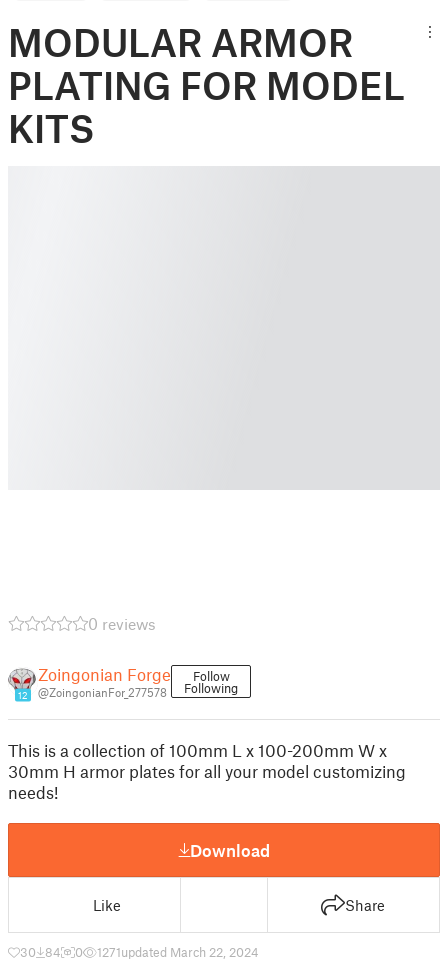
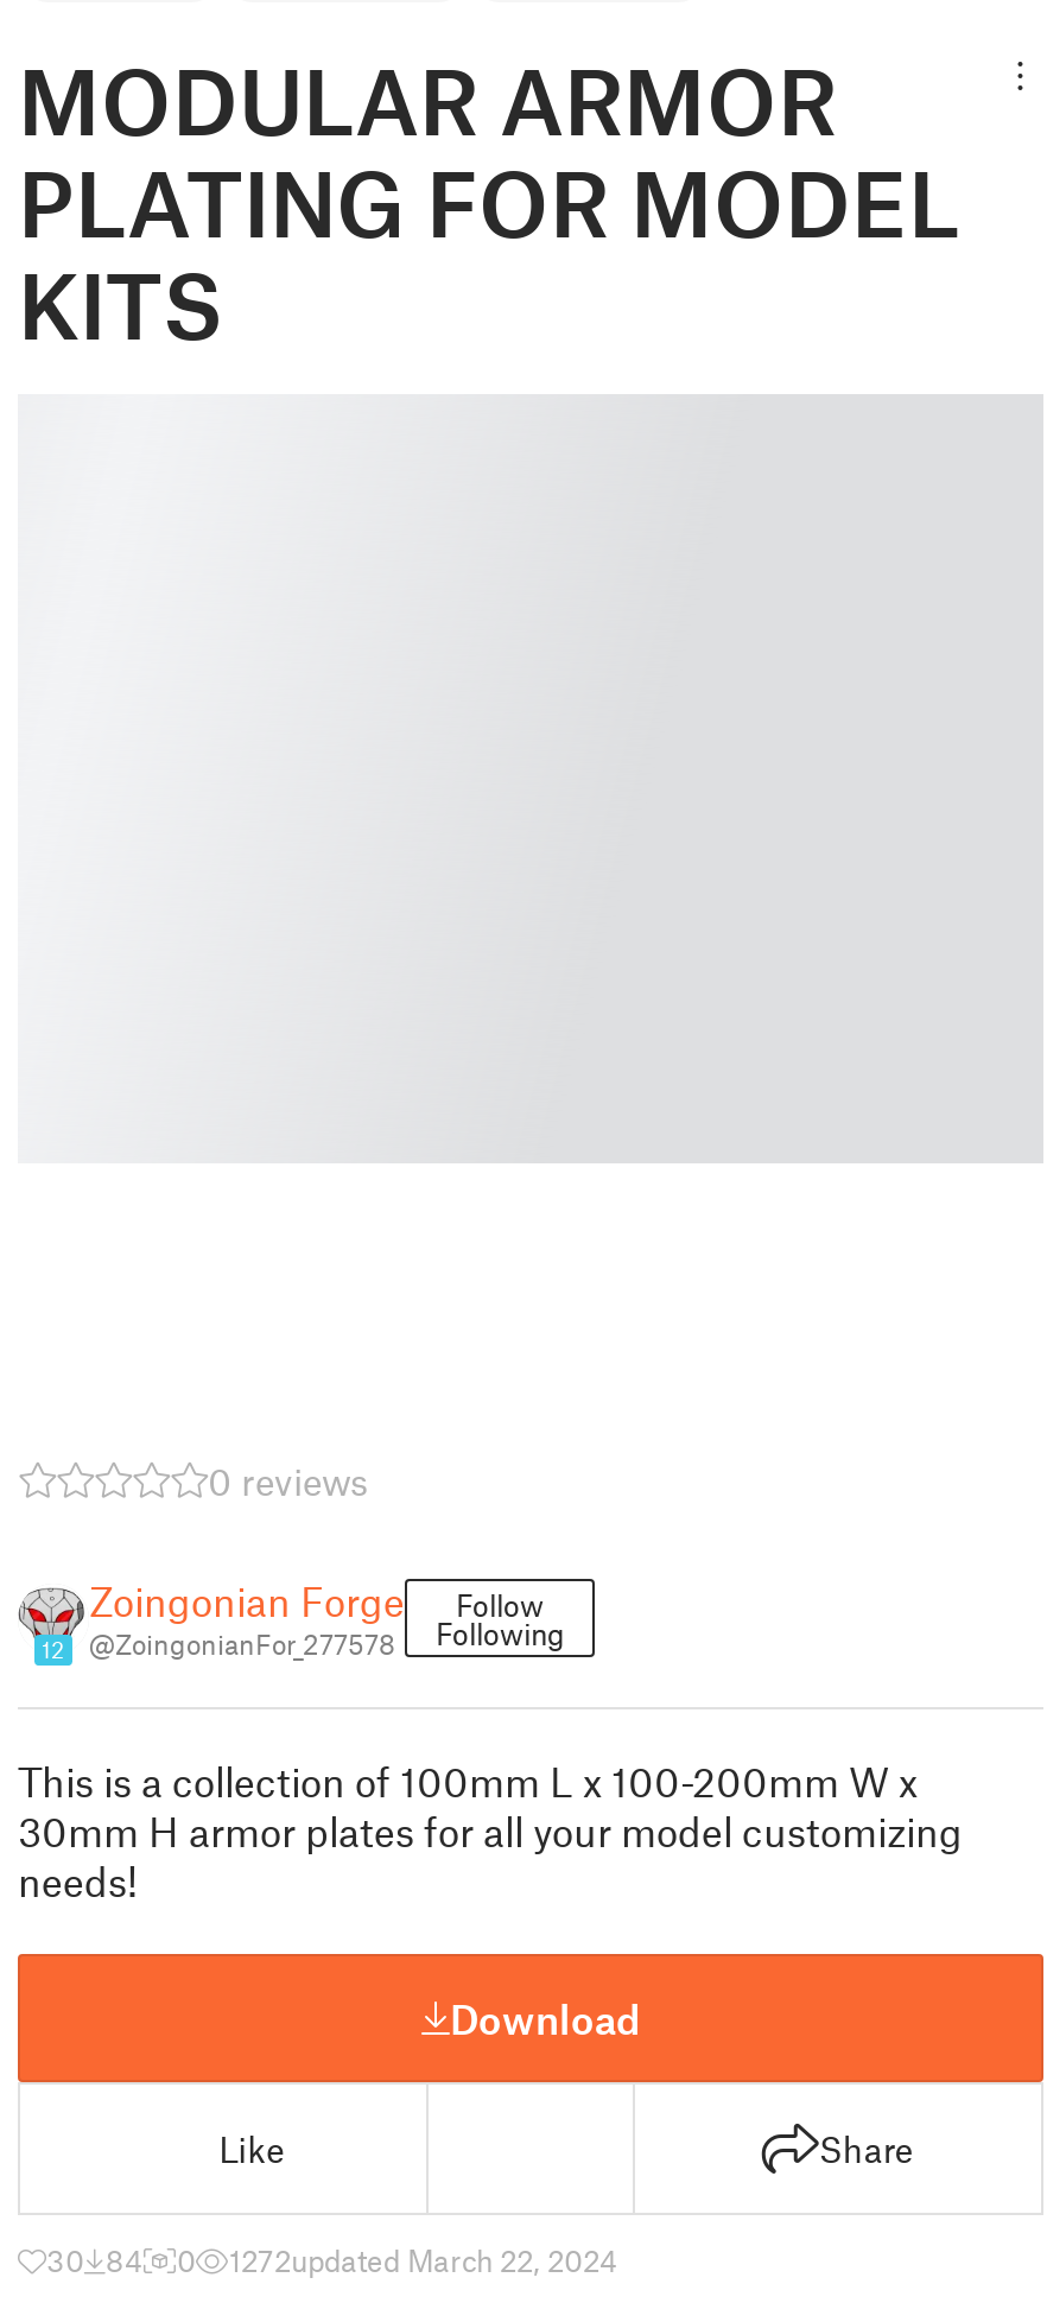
[97,944,259,960] 1271updated March 22, 2024 -> [229,2241,618,2279] 1272updated March 22, 2024

